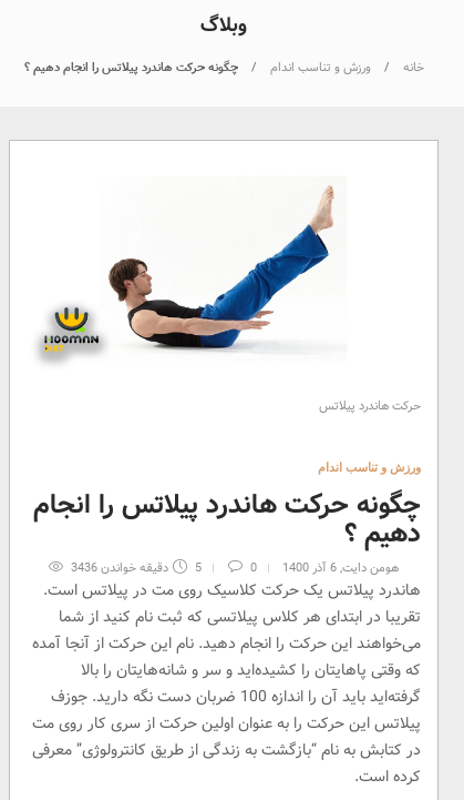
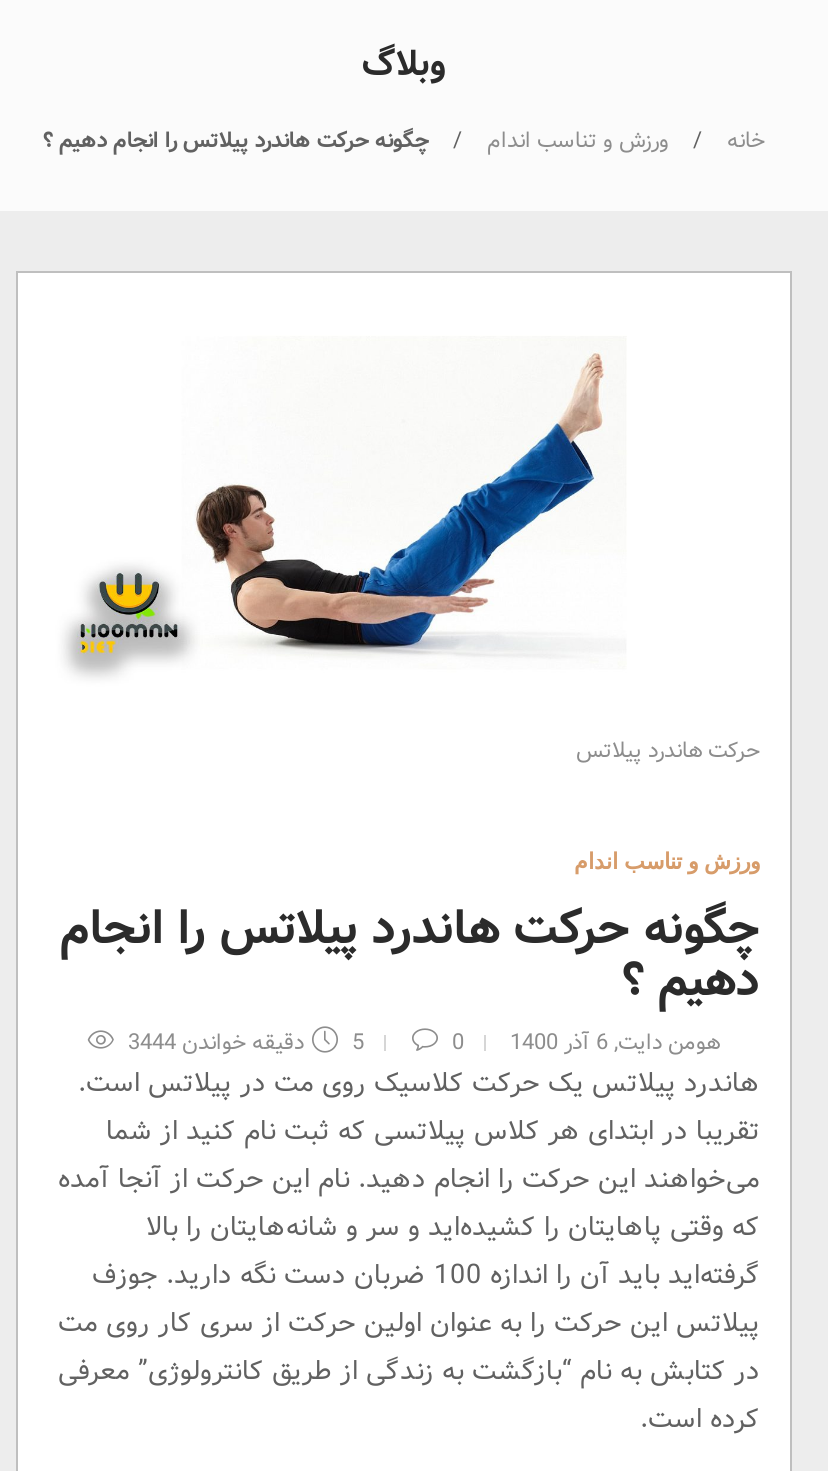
[68,558,97,578] 3436 -> [122,1025,176,1061] 3444

